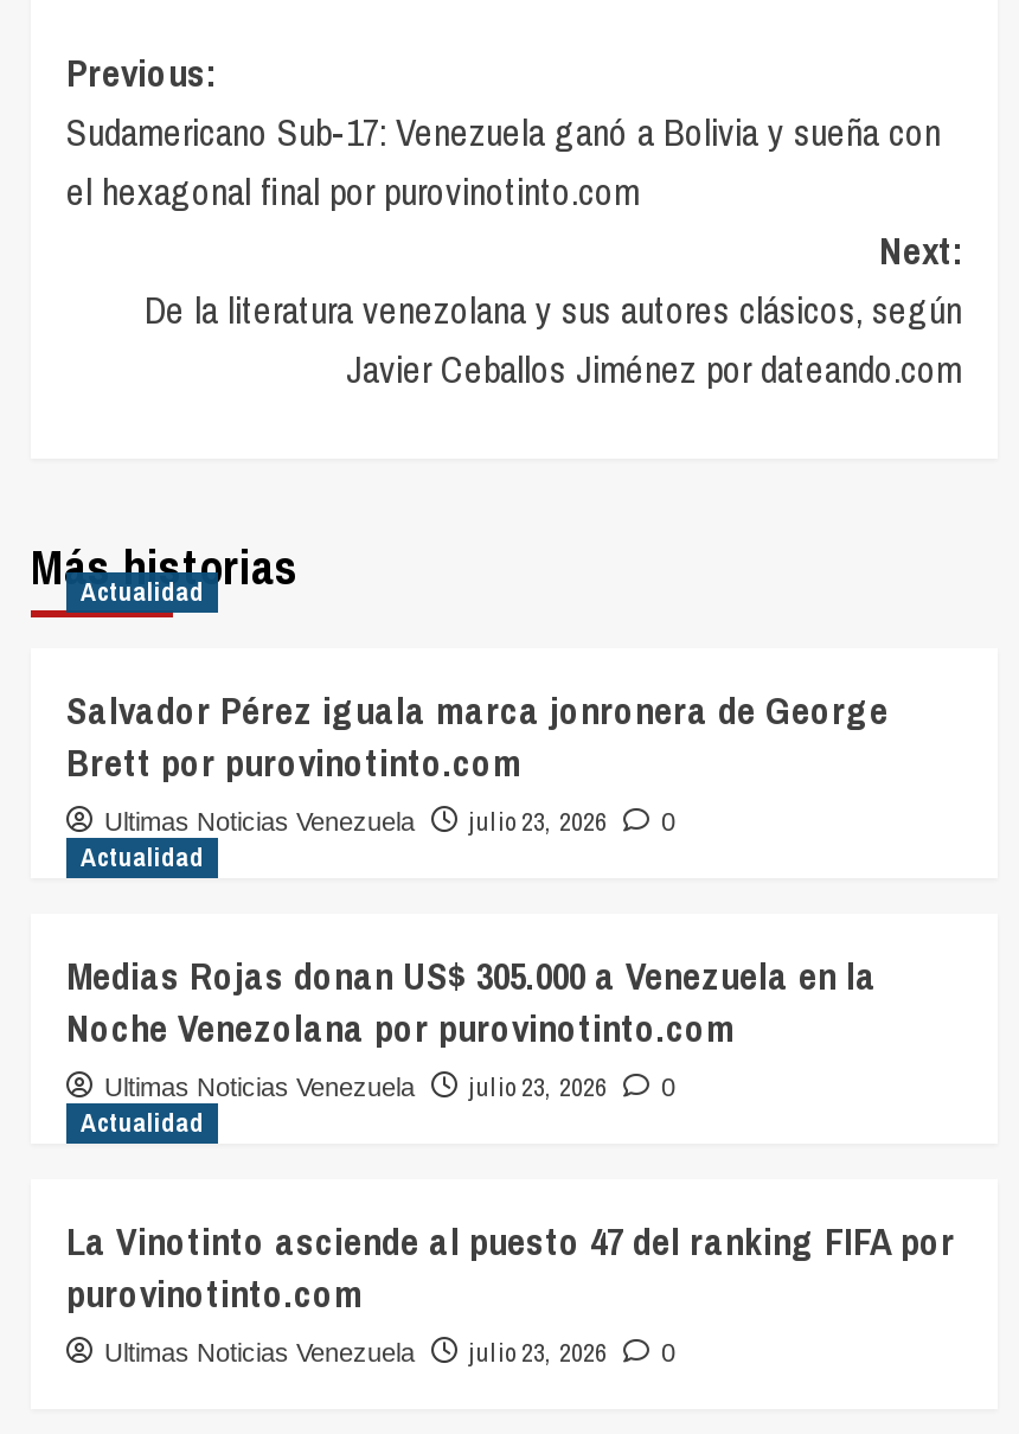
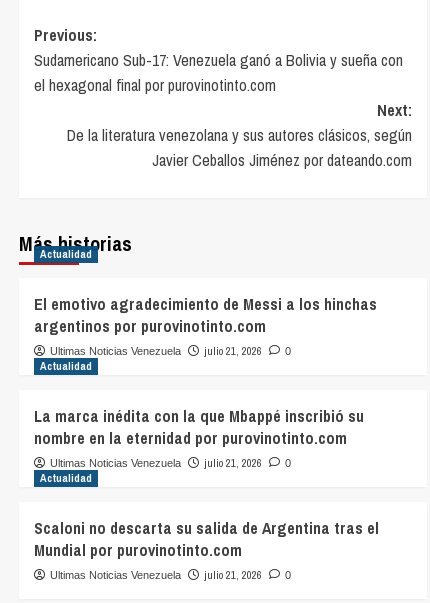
[66,684,889,788] Salvador Pérez iguala marca jonronera de George | Brett por purovinotinto.com -> [34,293,377,337] El emotivo agradecimiento de Messi a los hinchas | argentinos por purovinotinto.com
[104,805,675,838] Ultimas Noticias Venezuela julio 23, 2026 0 -> [50,344,291,358] Ultimas Noticias Venezuela julio 21, 2026 0
[66,949,877,1054] Medias Rojas donan US$ 305.000 a Venezuela en la | Noche Venezolana por purovinotinto.com -> [34,405,364,449] La marca inédita con la que Mbappé inscribió su | nombre en la eternidad por purovinotinto.com
[104,1070,675,1103] Ultimas Noticias Venezuela julio 23, 2026 0 -> [50,456,291,470] Ultimas Noticias Venezuela julio 21, 2026 0
[66,1215,955,1319] La Vinotinto asciende al puesto 47 del ranking FIFA por | purovinotinto.com -> [34,517,379,561] Scaloni no descarta su salida de Argentina tras el | Mundial por purovinotinto.com
[104,1336,675,1369] Ultimas Noticias Venezuela julio 23, 2026 0 -> [50,568,291,582] Ultimas Noticias Venezuela julio 21, 2026 0

